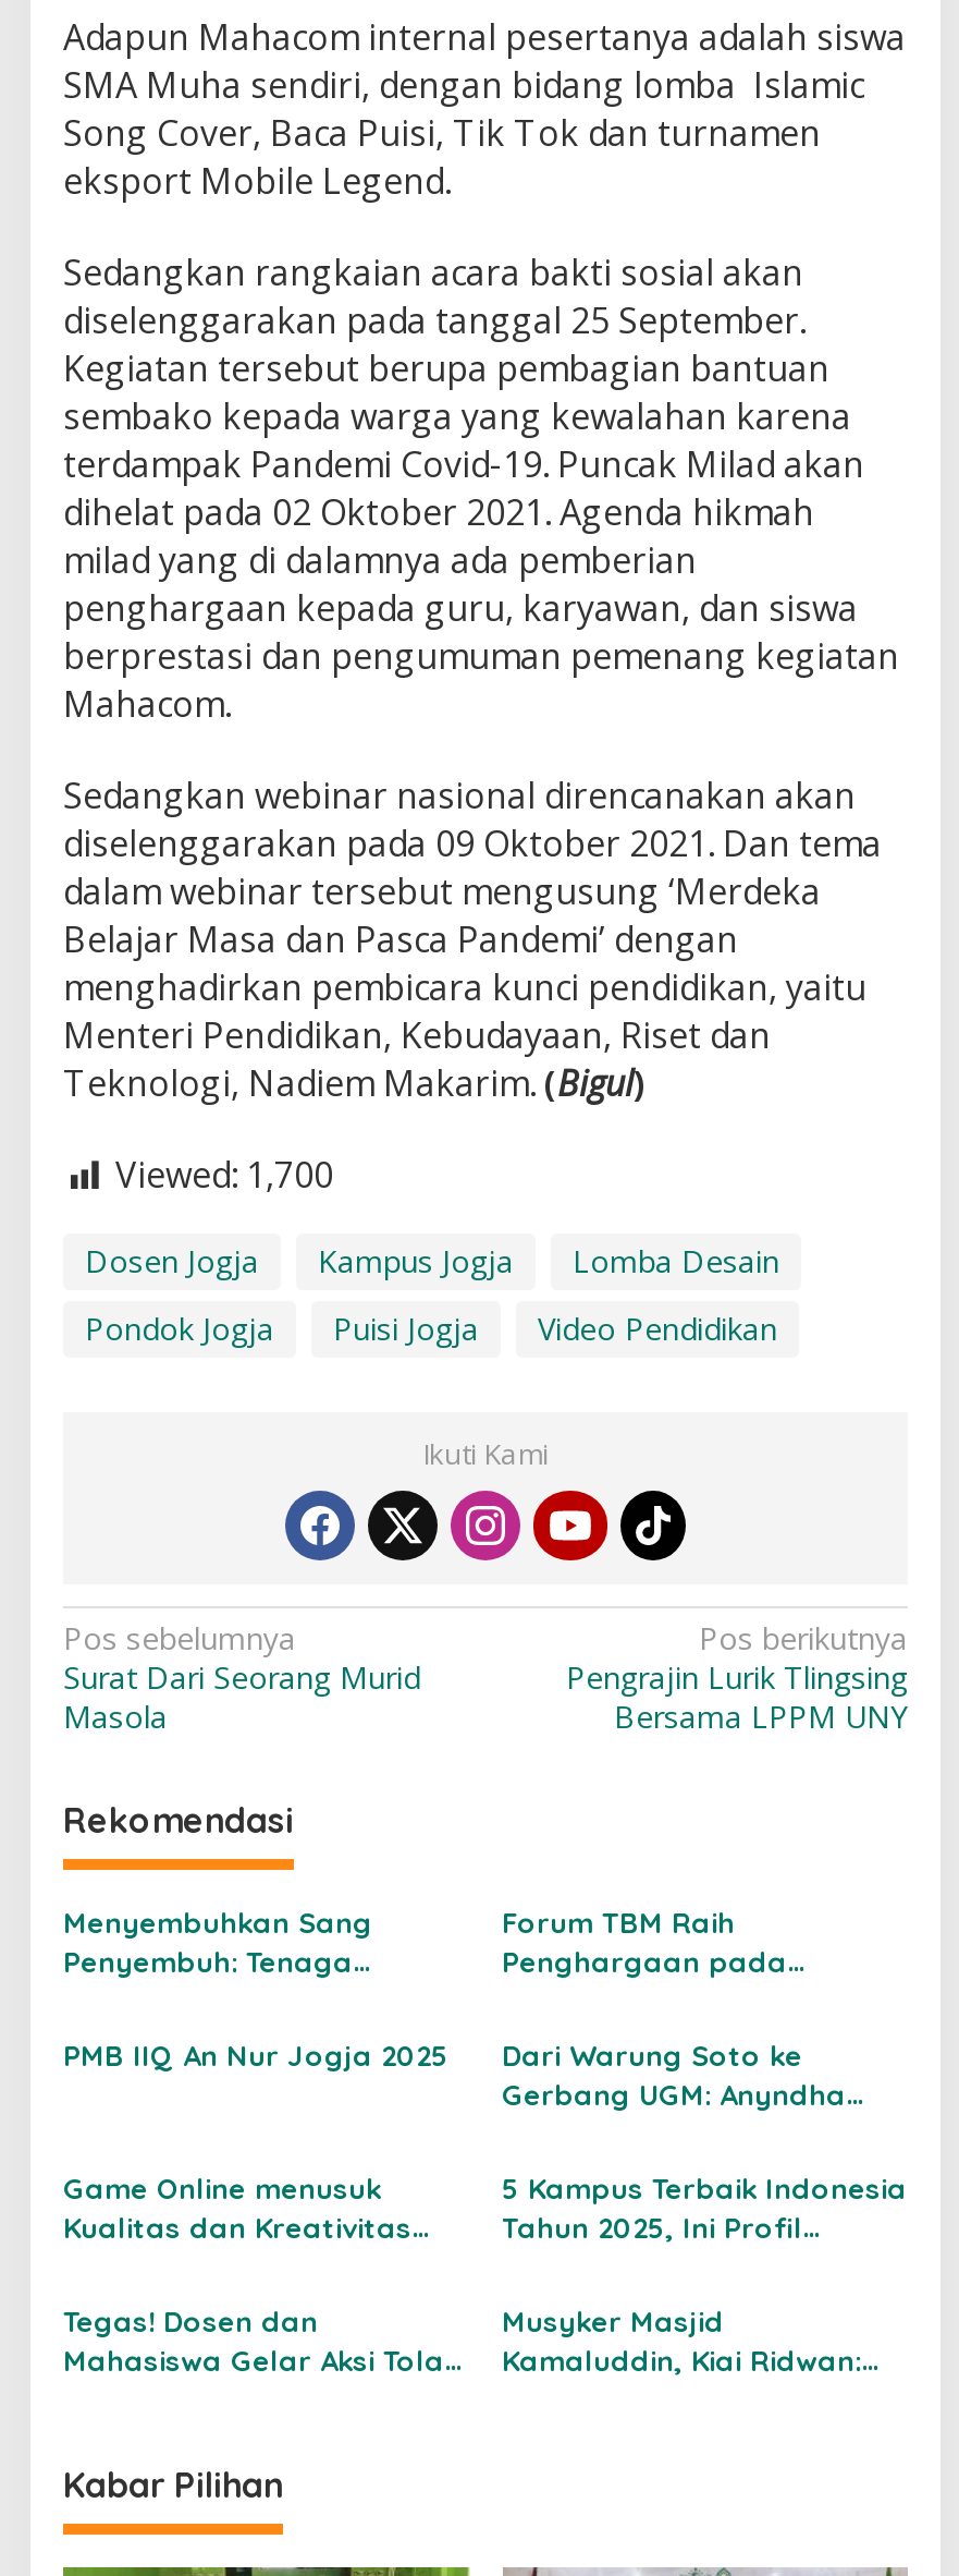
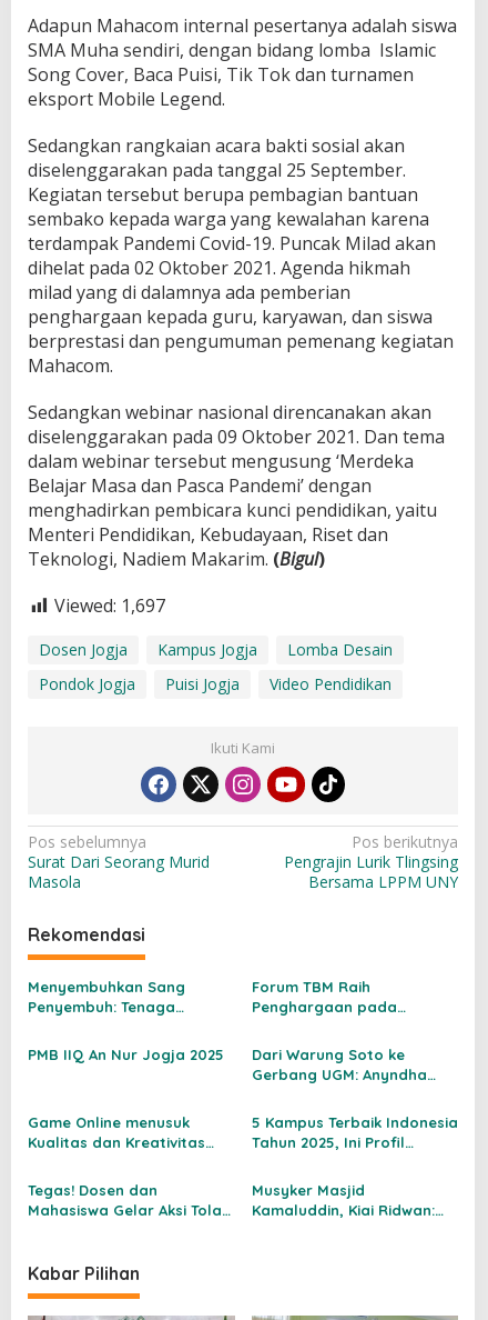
[115,1151,333,1199] Viewed: 1,700 -> [54,593,165,618] Viewed: 1,697

